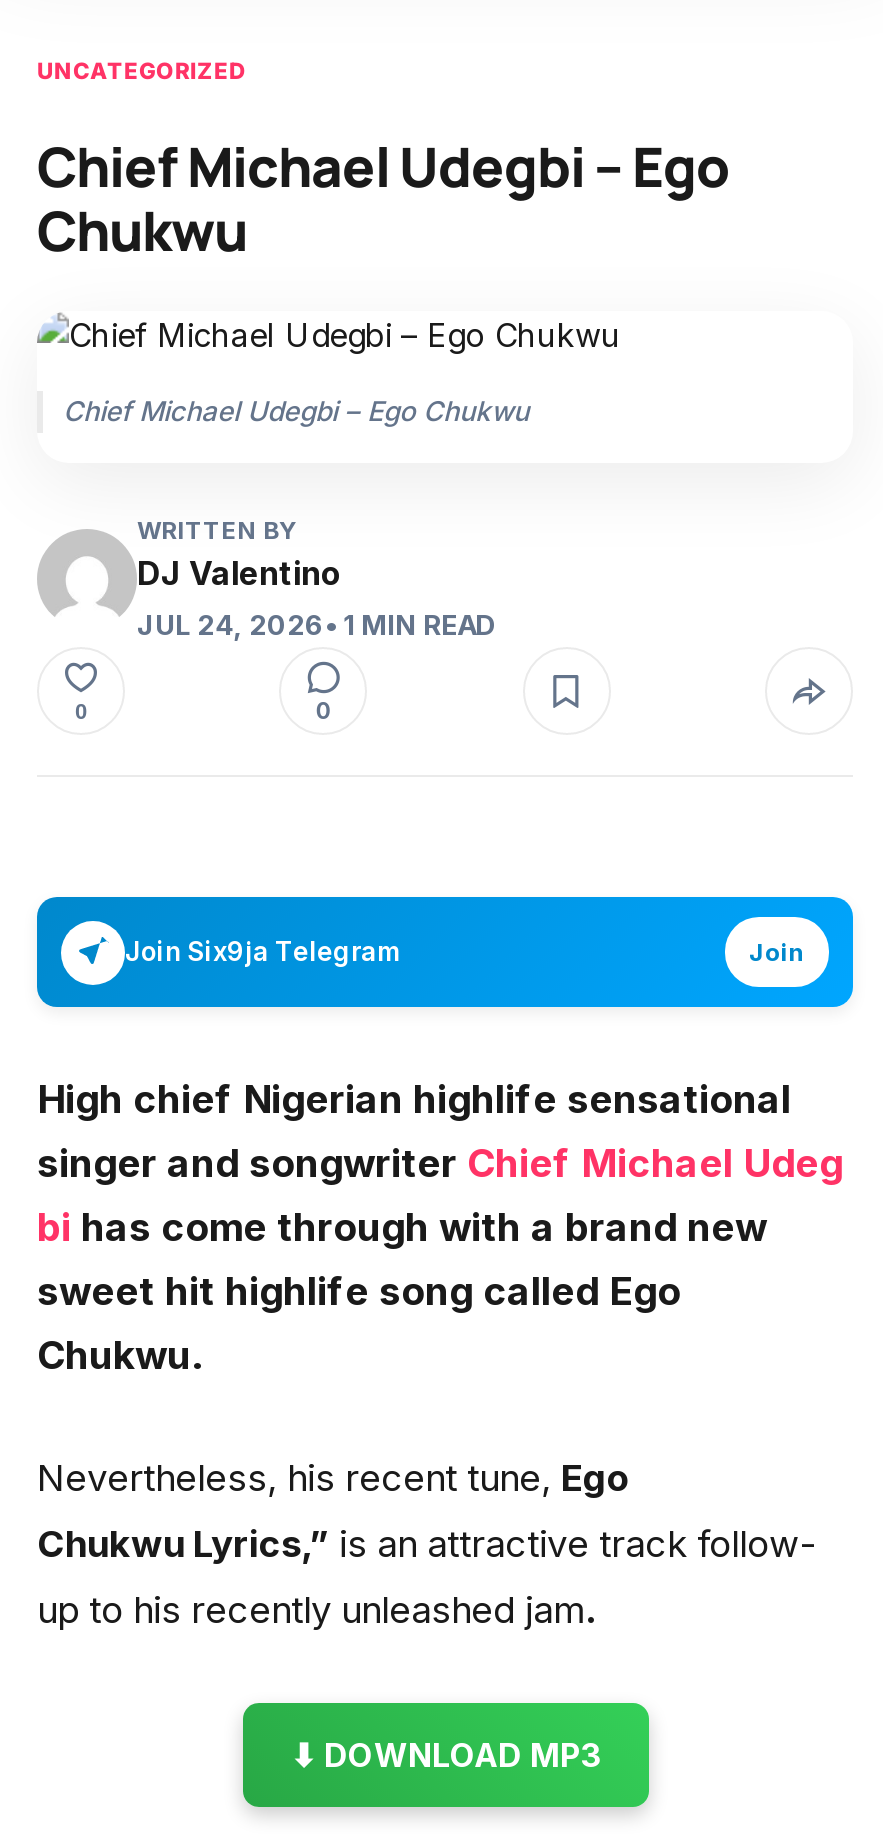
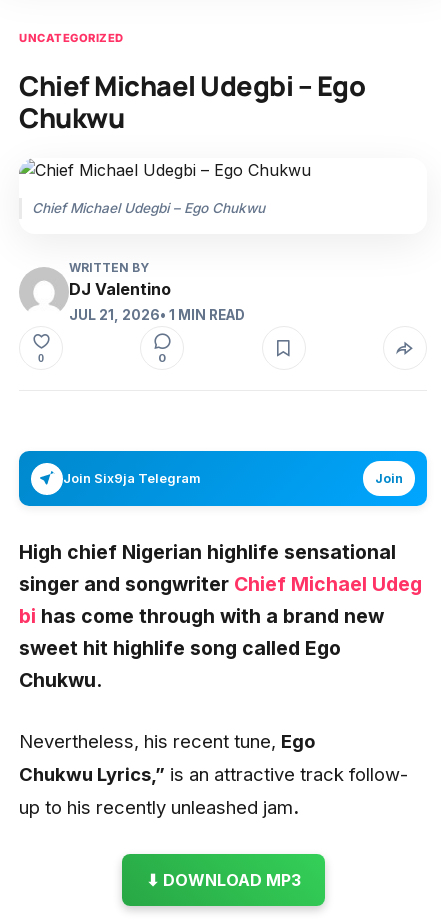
[137,609,495,641] JUL 24, 2026 • 1 MIN READ -> [69,307,245,323] JUL 21, 2026 • 1 MIN READ

